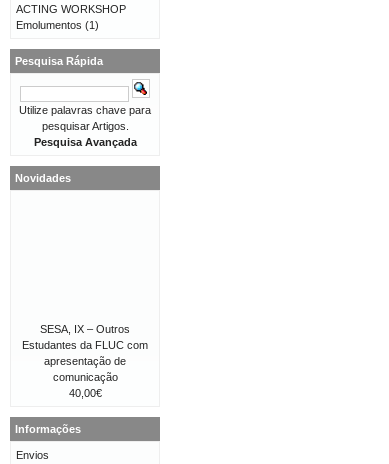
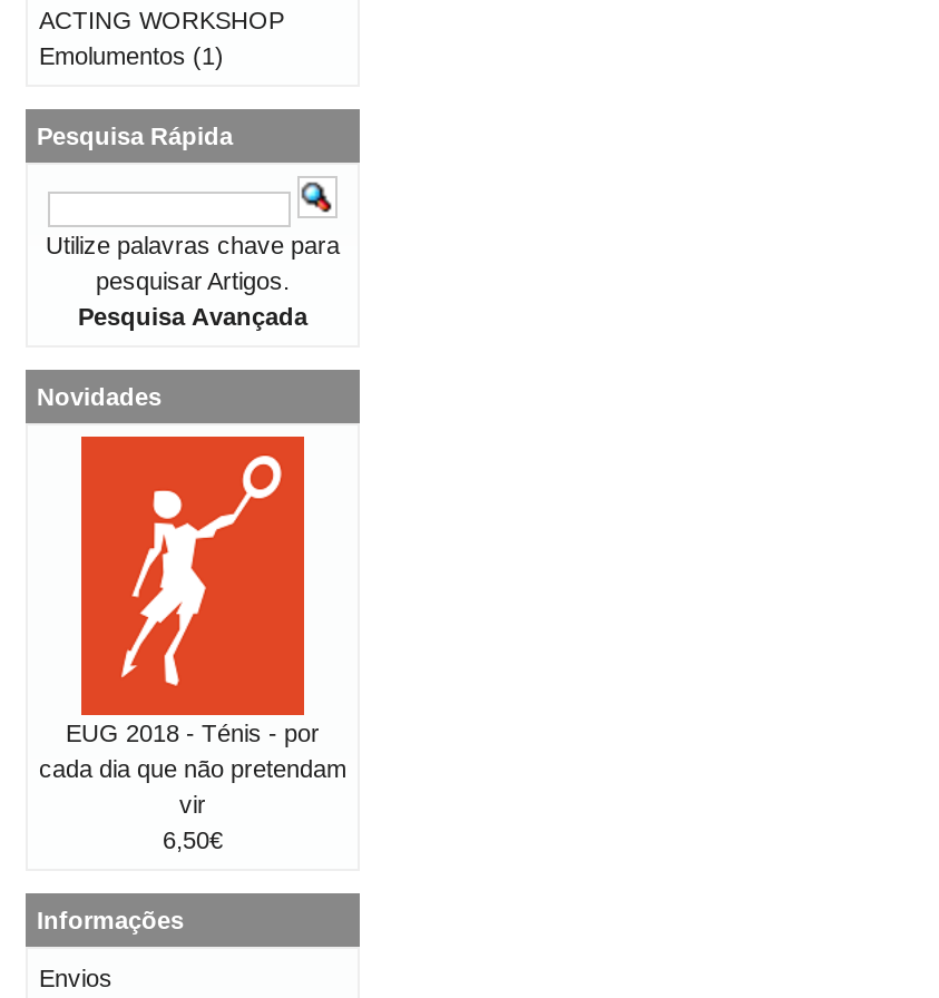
none -> [79,434,306,668] [image]
[22,323,148,399] SESA, IX – Outros | Estudantes da FLUC com | apresentação de | comunicação | 40,00€ -> [39,720,346,853] EUG 2018 - Ténis - por | cada dia que não pretendam | vir | 6,50€

